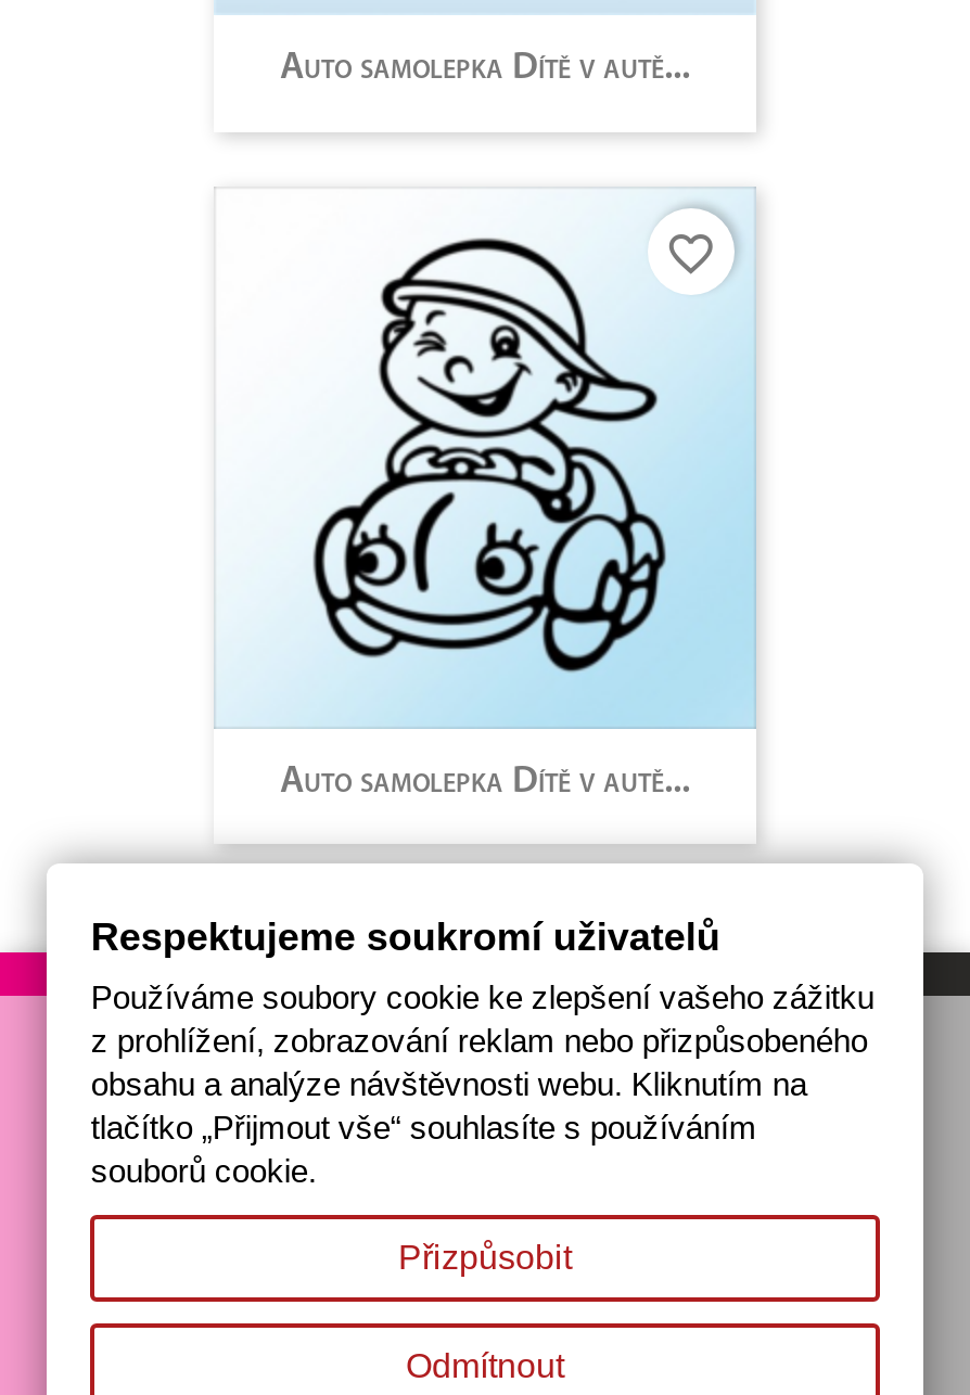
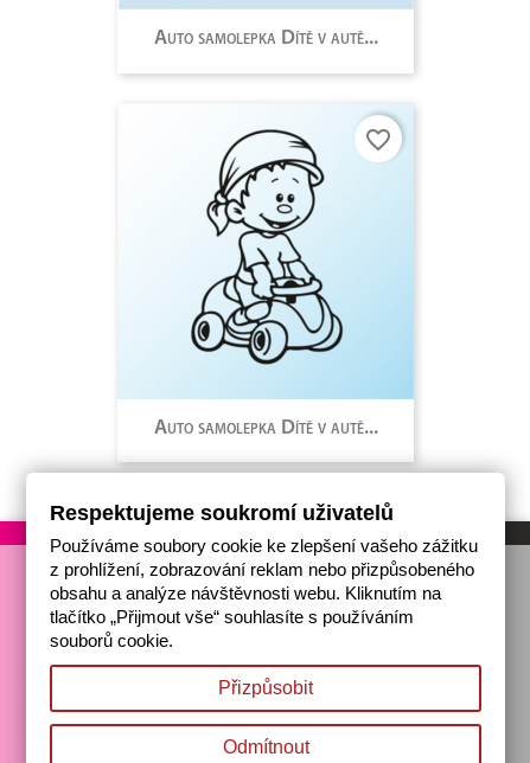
[311,234,667,675] [image] -> [172,128,365,368] [image]

